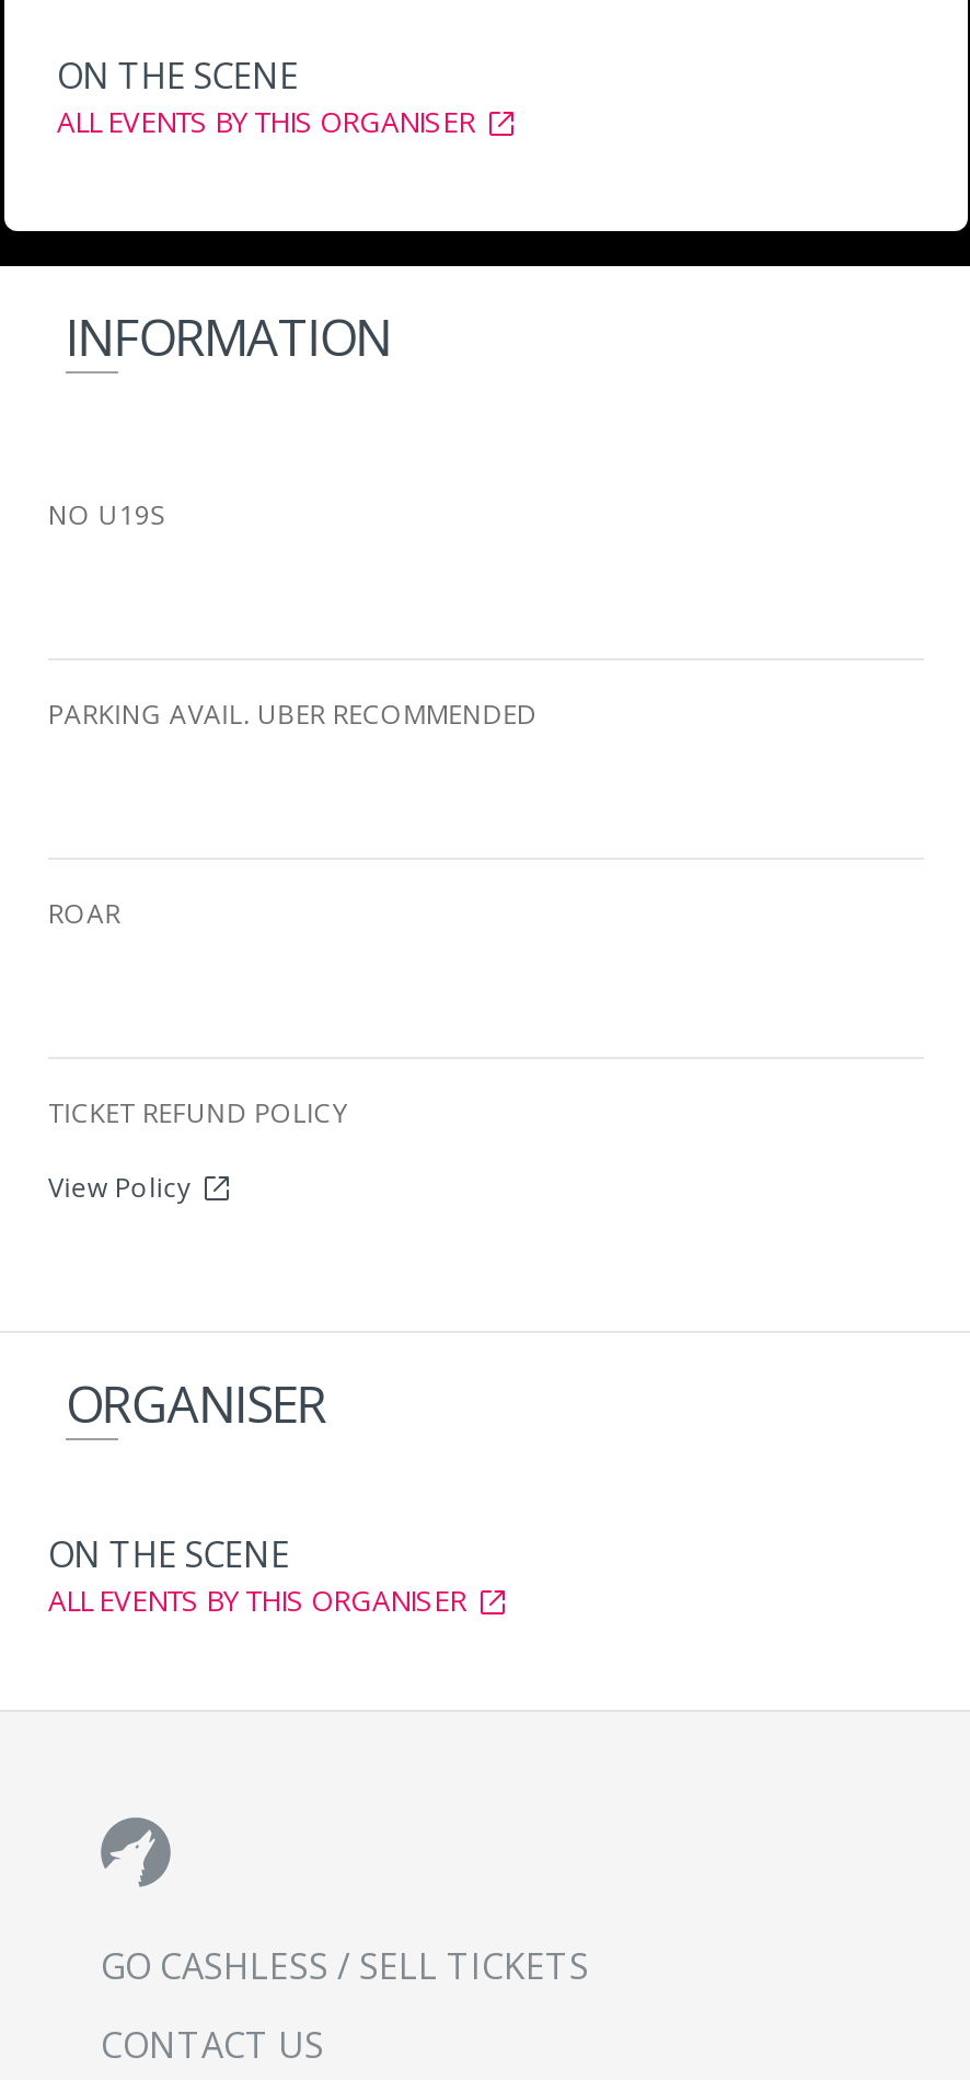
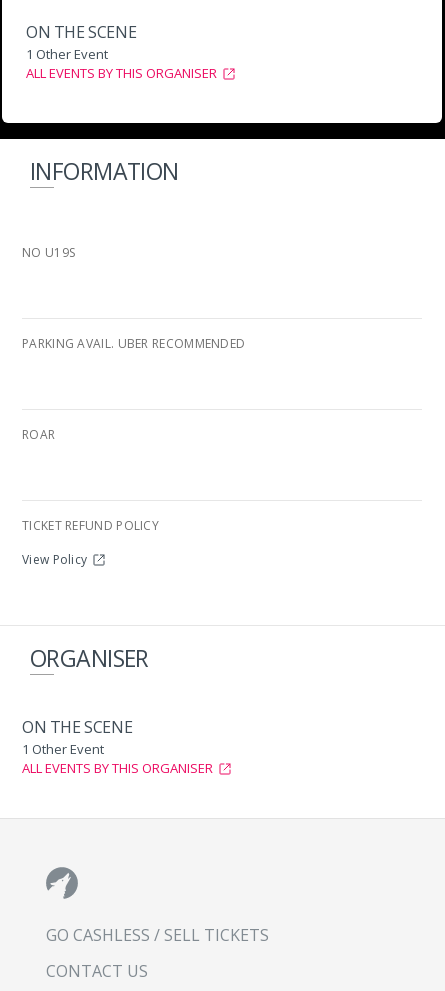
none -> [26,45,108,63] 1 Other Event
none -> [22,740,104,758] 1 Other Event

